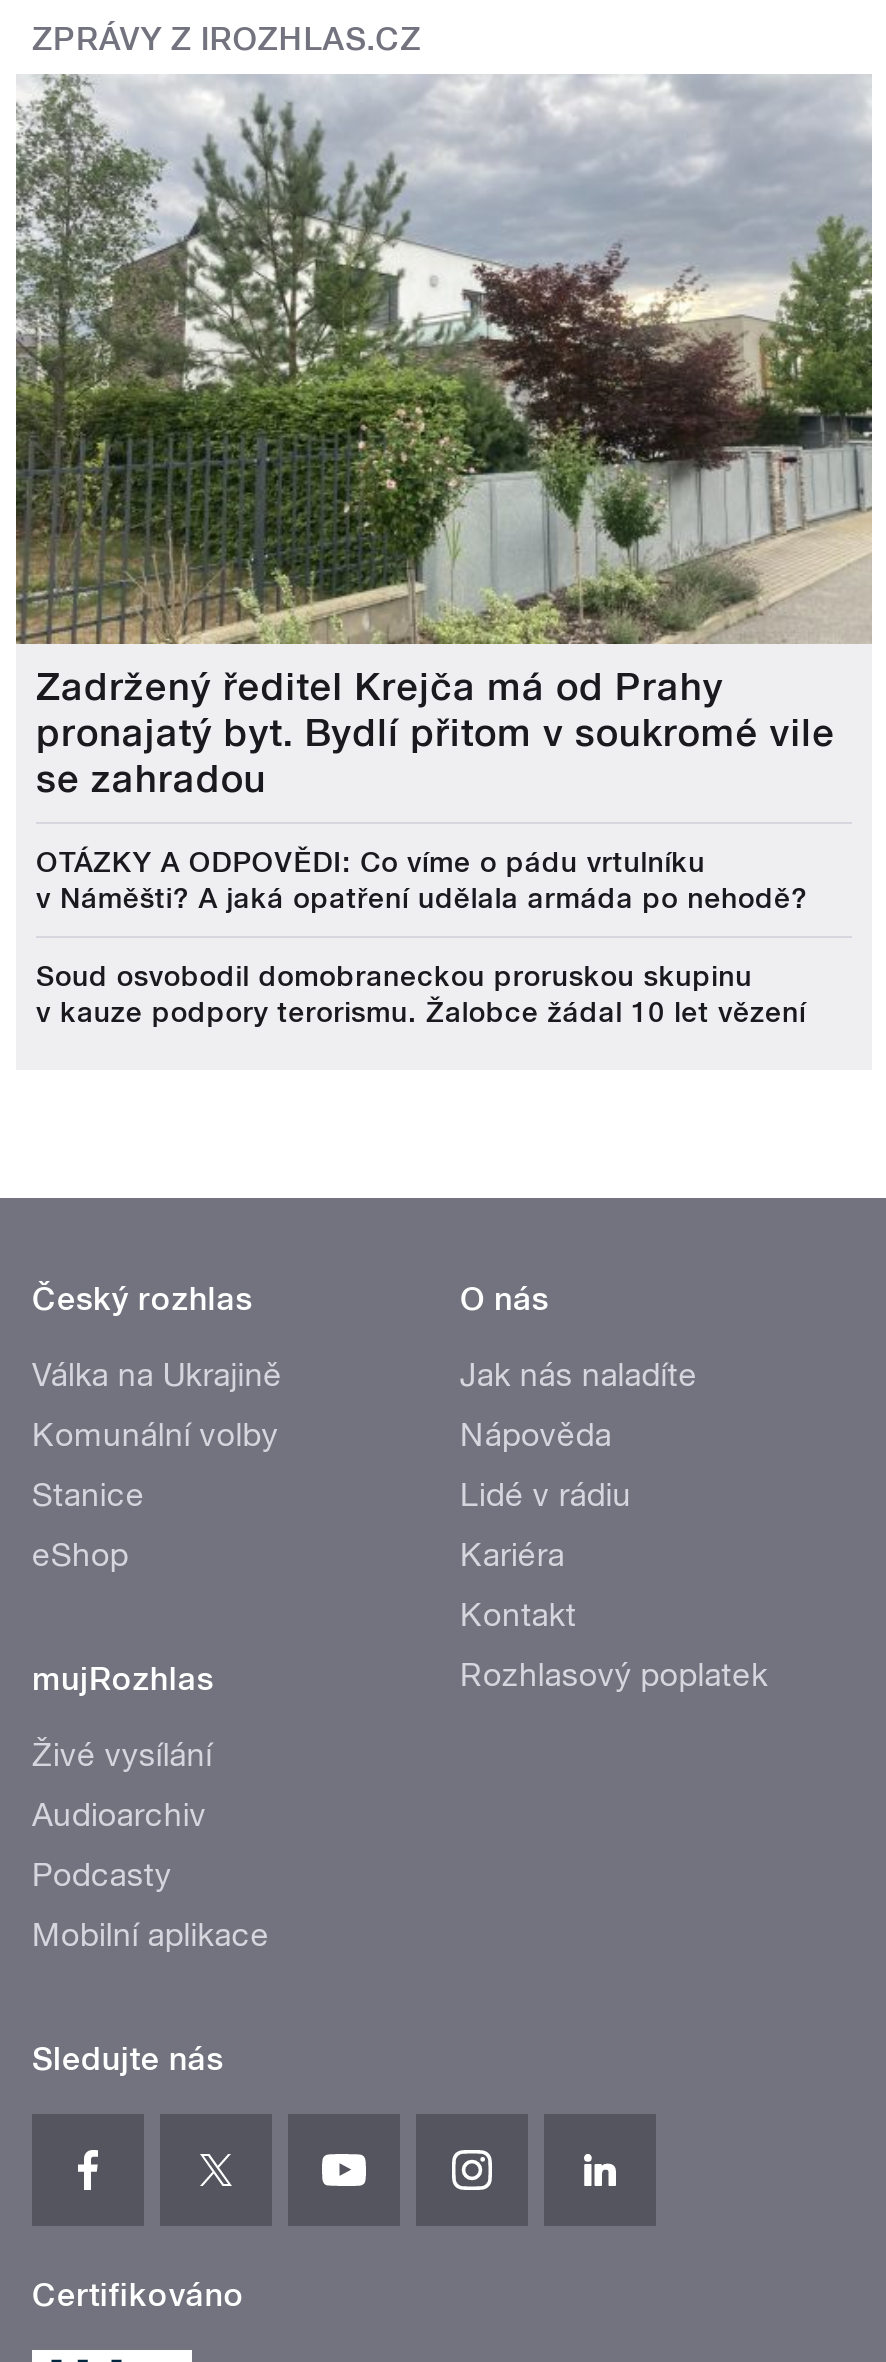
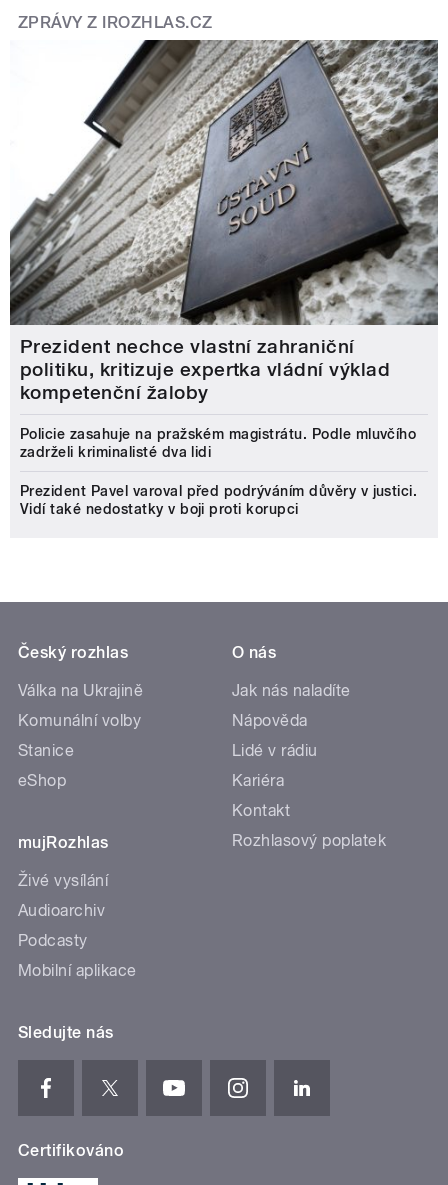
[14,72,874,802] [image] | Zadržený ředitel Krejča má od Prahy | pronajatý byt. Bydlí přitom v soukromé vile | se zahradou -> [9,39,439,404] [image] | Prezident nechce vlastní zahraniční | politiku, kritizuje expertka vládní výklad | kompetenční žaloby
[36,846,808,914] OTÁZKY A ODPOVĚDI: Co víme o pádu vrtulníku | v Náměšti? A jaká opatření udělala armáda po nehodě? -> [20,426,416,460] Policie zasahuje na pražském magistrátu. Podle mluvčího | zadrželi kriminalisté dva lidi
[36,960,806,1028] Soud osvobodil domobraneckou proruskou skupinu | v kauze podpory terorismu. Žalobce žádal 10 let vězení -> [20,483,417,517] Prezident Pavel varoval před podrýváním důvěry v justici. | Vidí také nedostatky v boji proti korupci

